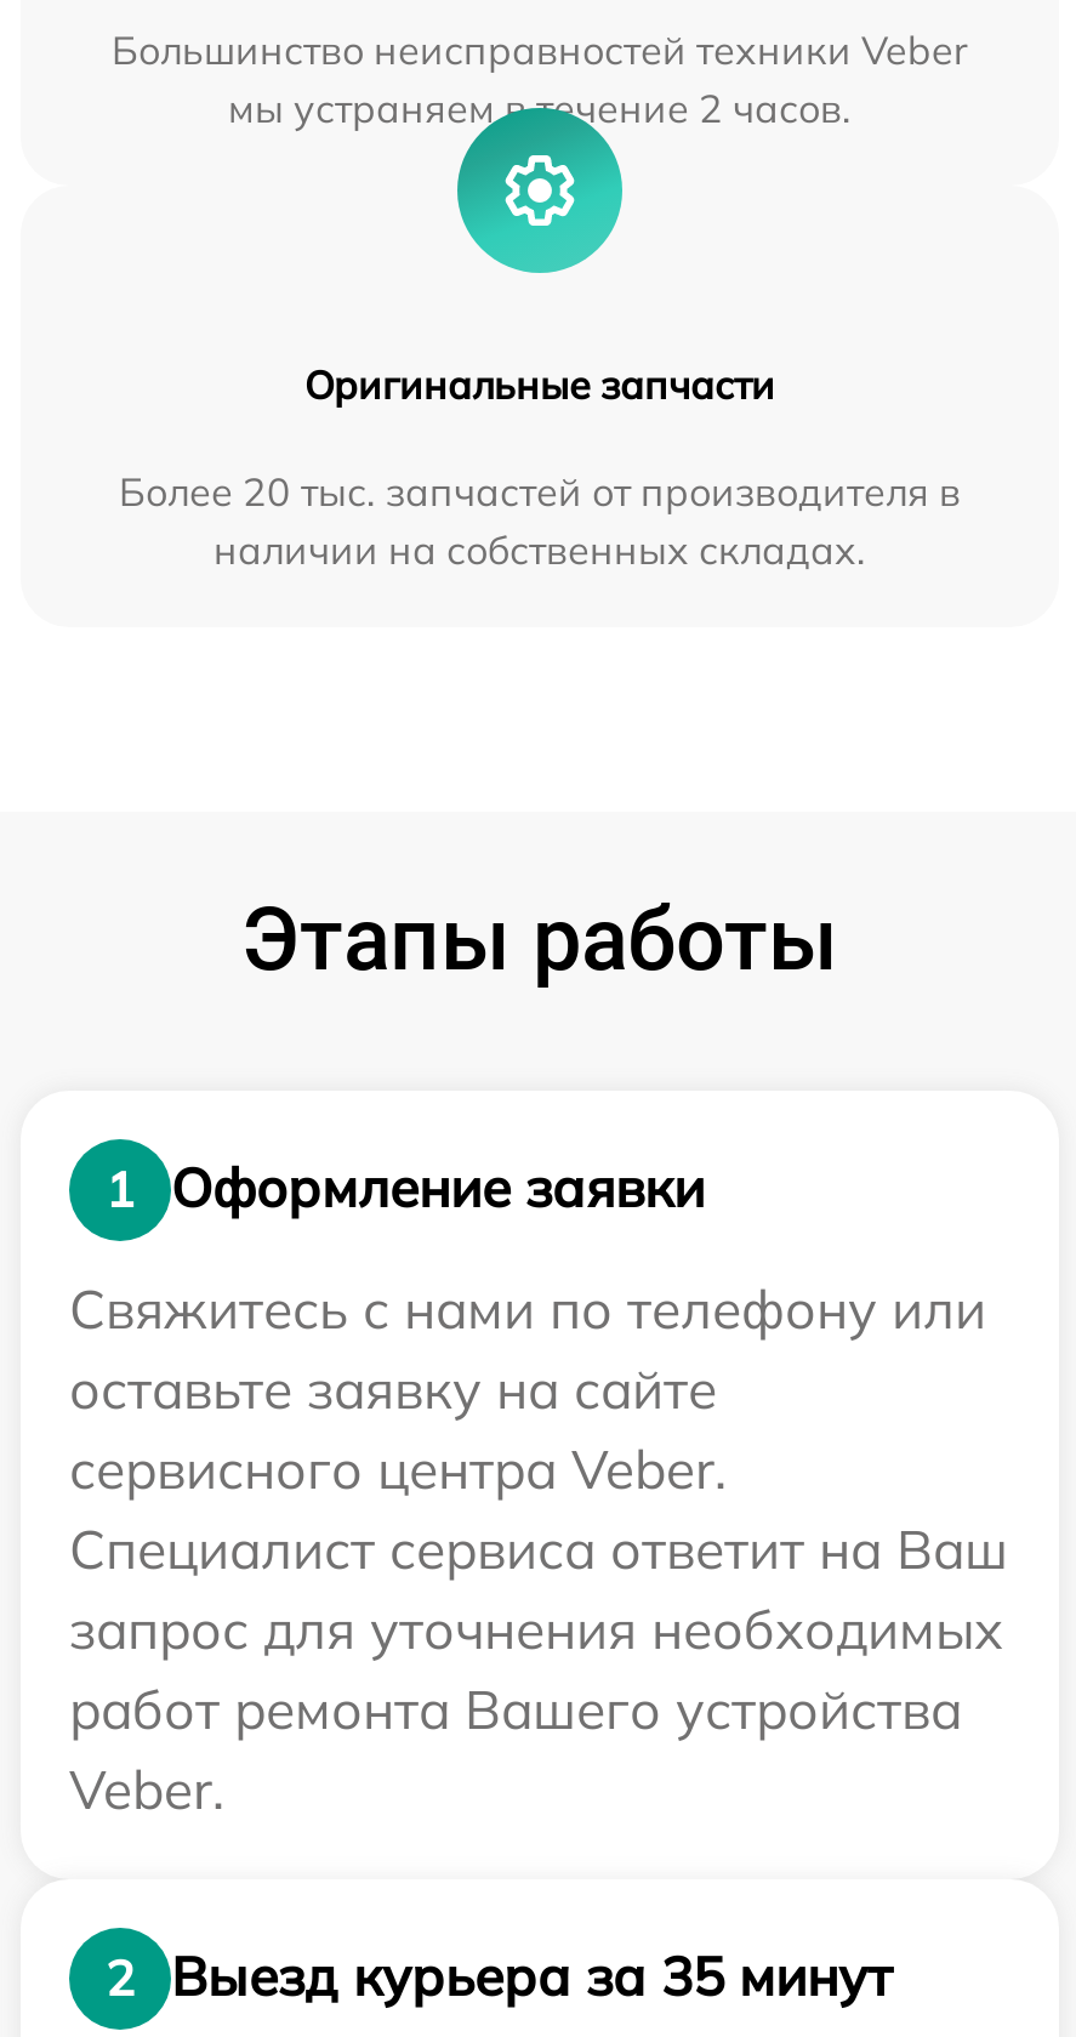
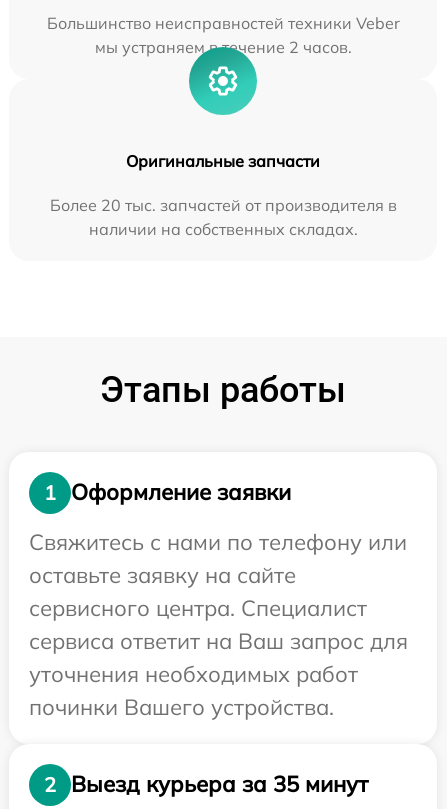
[69,1435,1008,1823] сервисного центра Veber. | Специалист сервиса ответит на Ваш | запрос для уточнения необходимых | работ ремонта Вашего устройства | Veber. -> [29,594,408,721] сервисного центра. Специалист | сервиса ответит на Ваш запрос для | уточнения необходимых работ | починки Вашего устройства.

